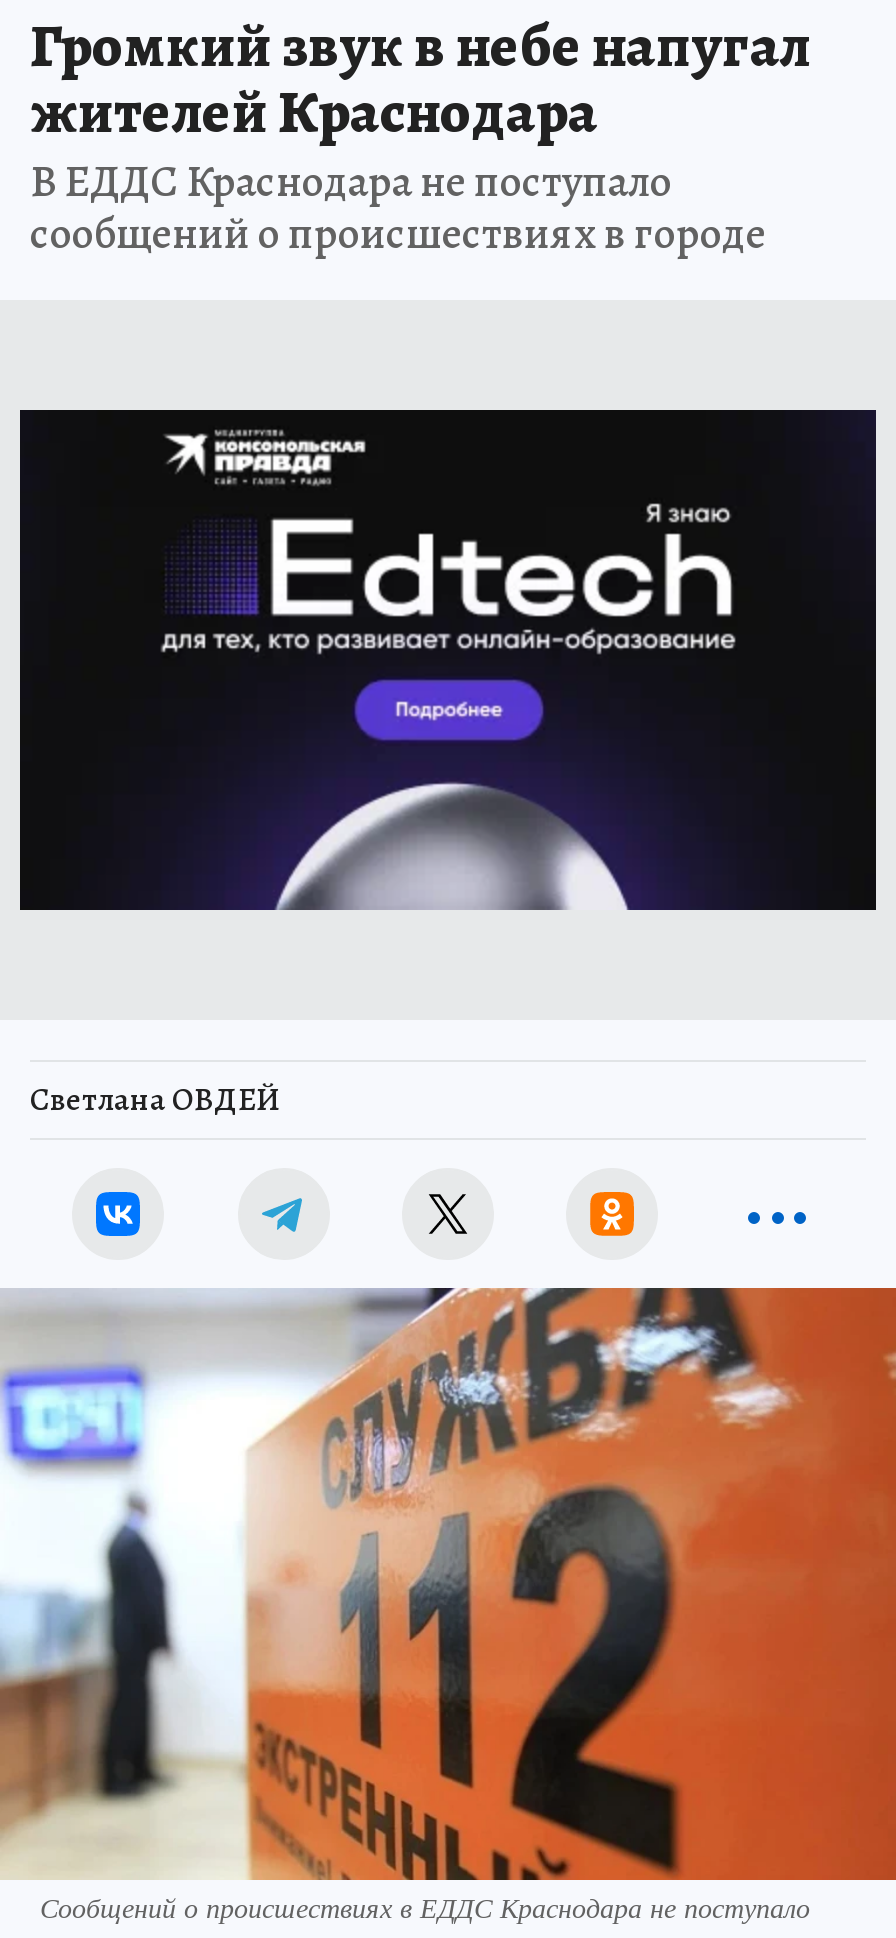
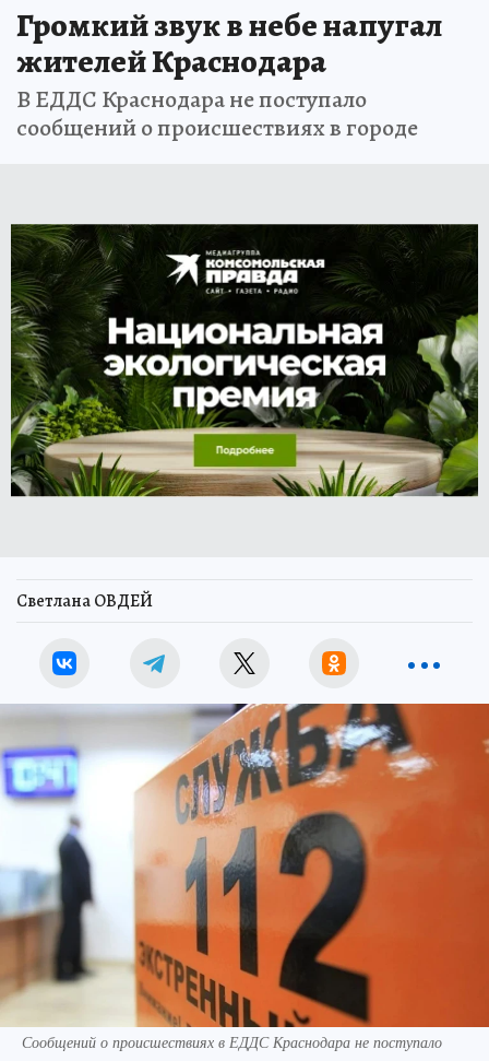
[18,408,878,912] [image] -> [10,224,479,497] [image]

